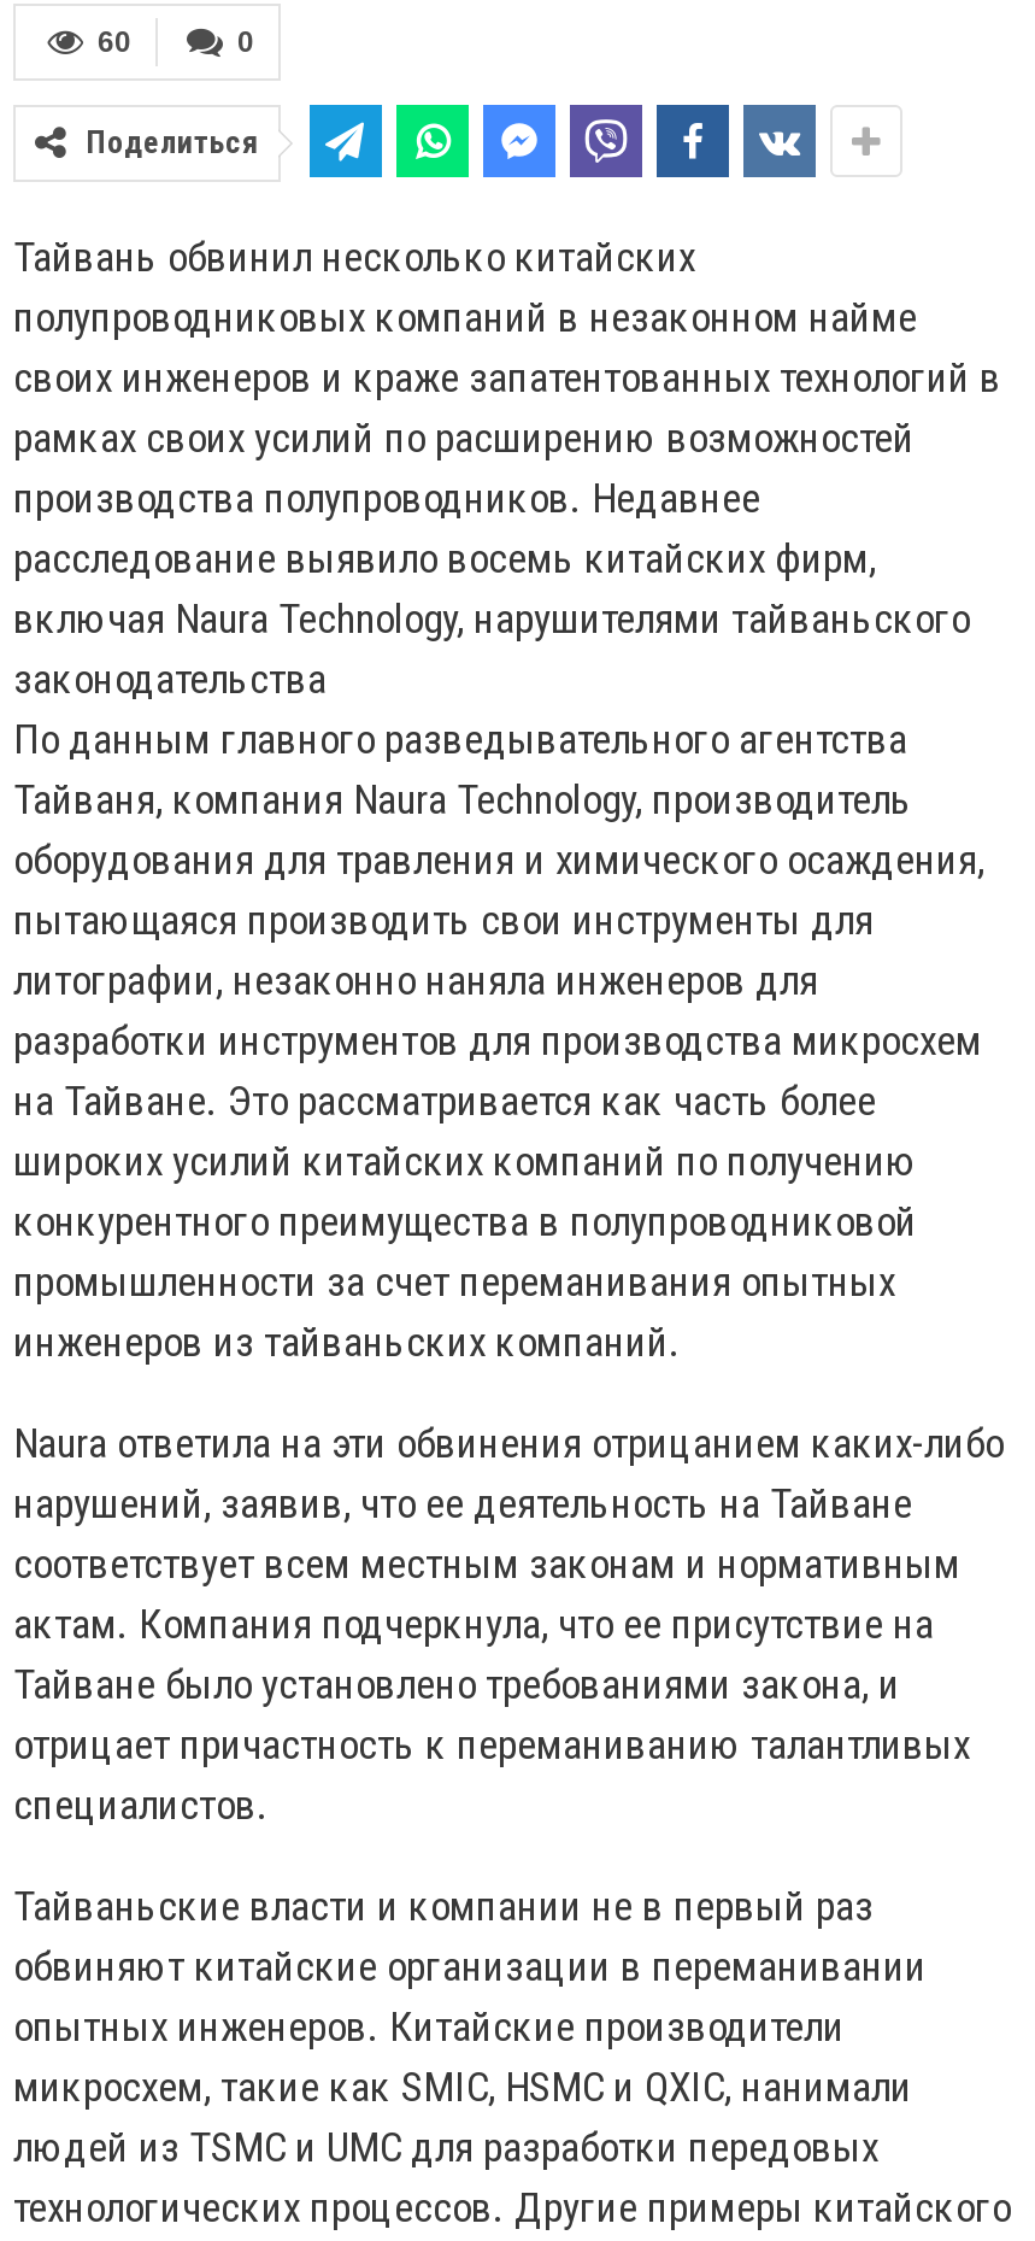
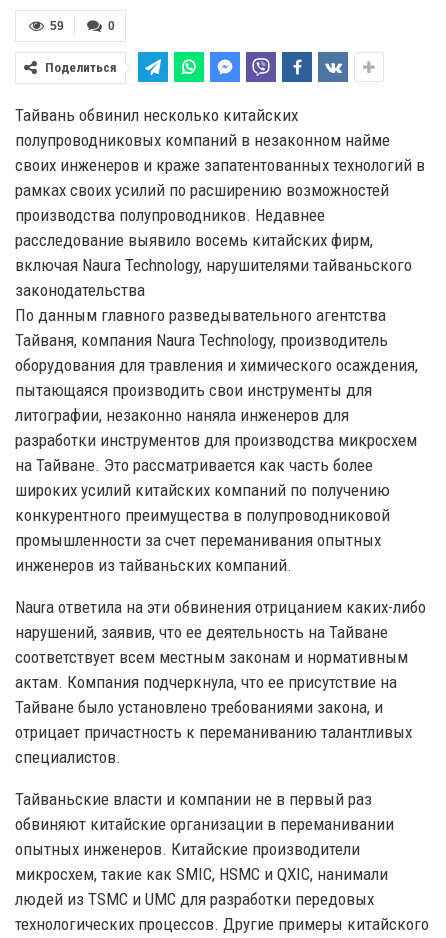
[98,25,131,59] 60 -> [50,19,64,33] 59

